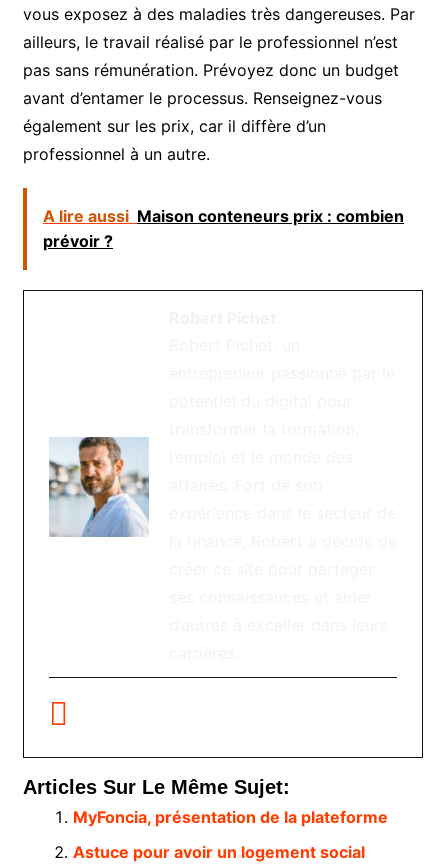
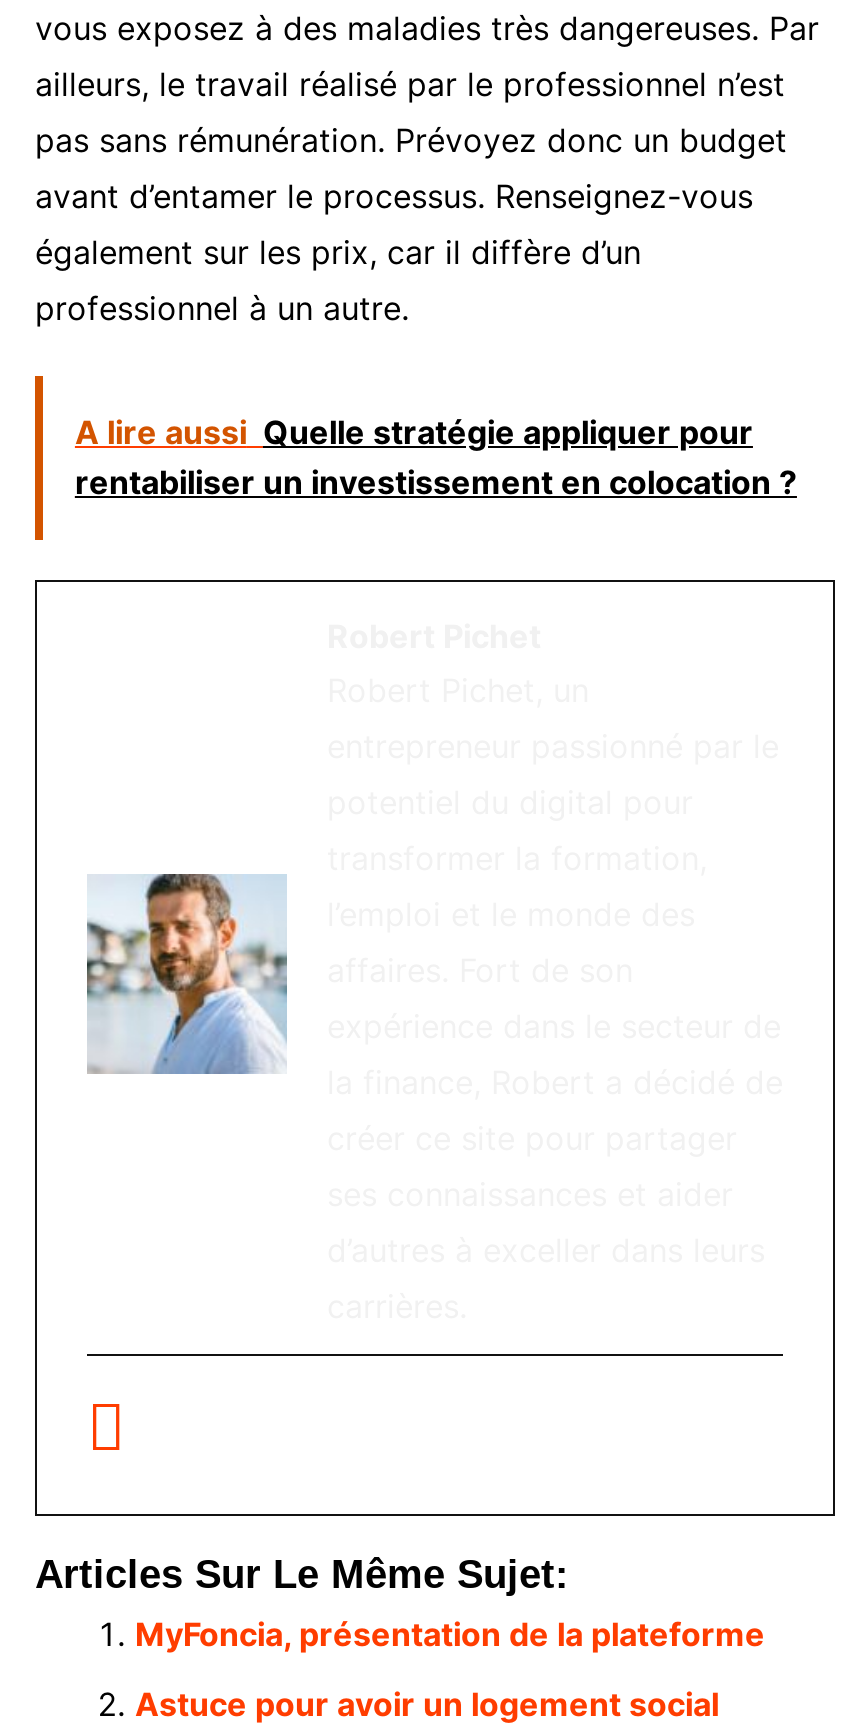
[43,206,404,251] A lire aussi Maison conteneurs prix : combien | prévoir ? -> [75,412,797,502] A lire aussi Quelle stratégie appliquer pour | rentabiliser un investissement en colocation ?

